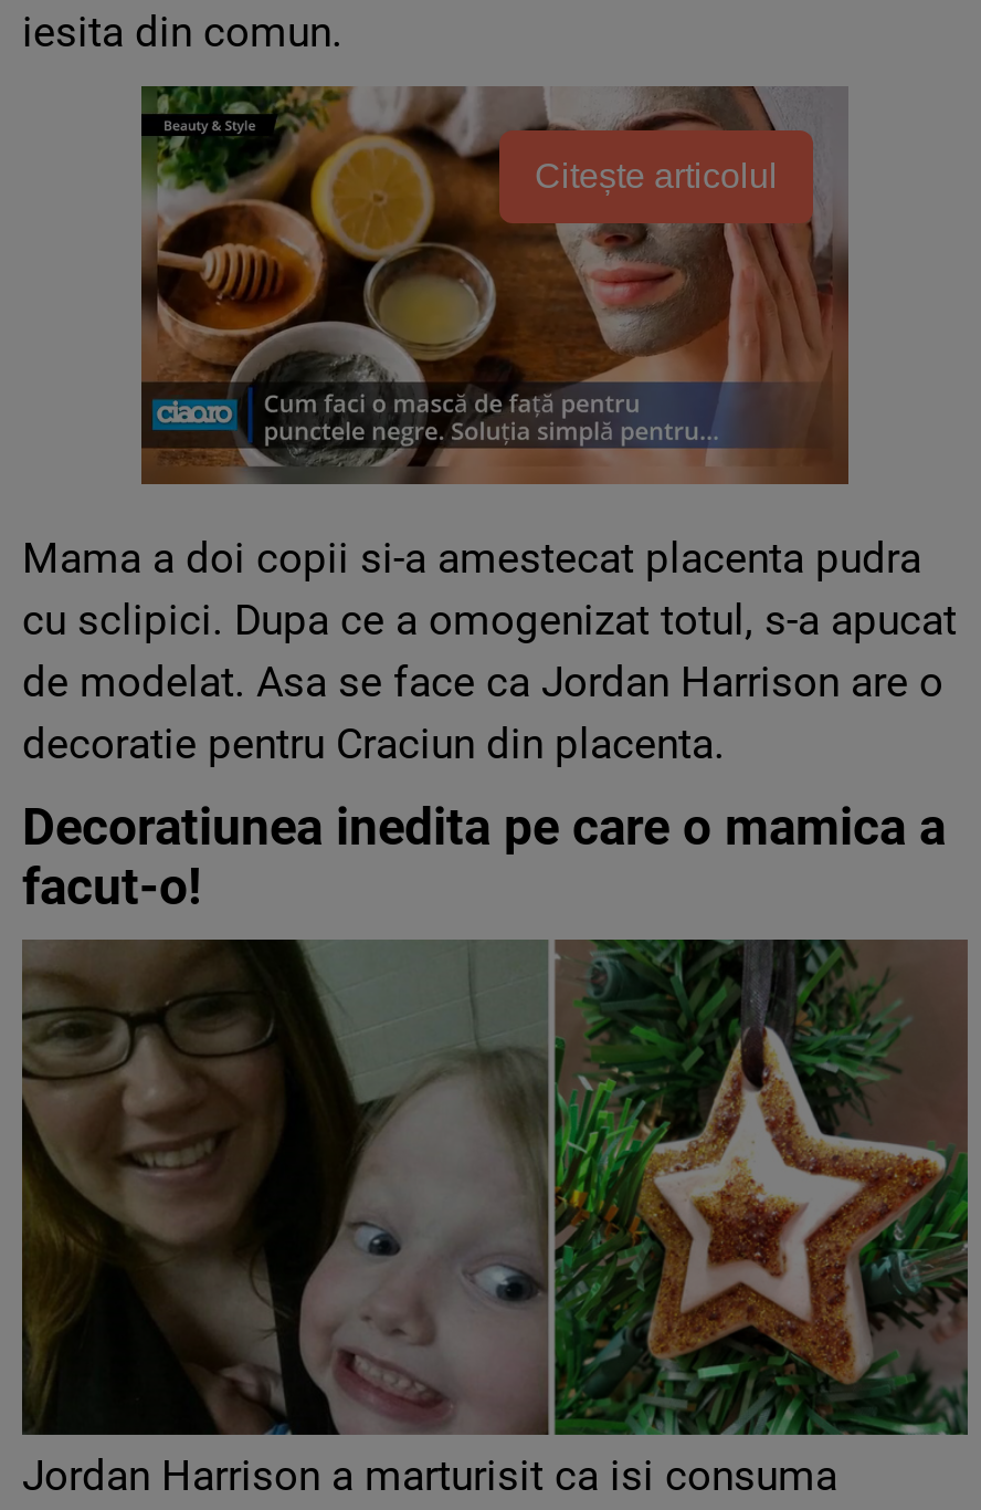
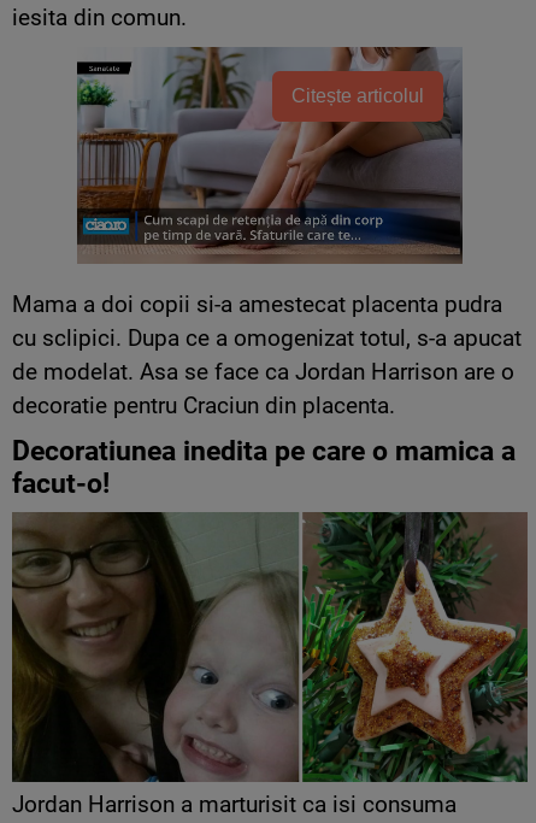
[139,84,851,484] [image] -> [77,46,464,264] [image]

